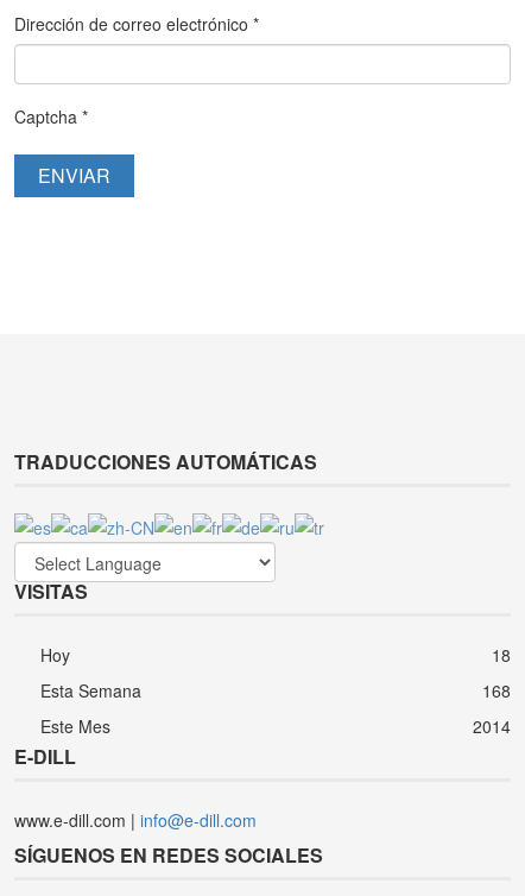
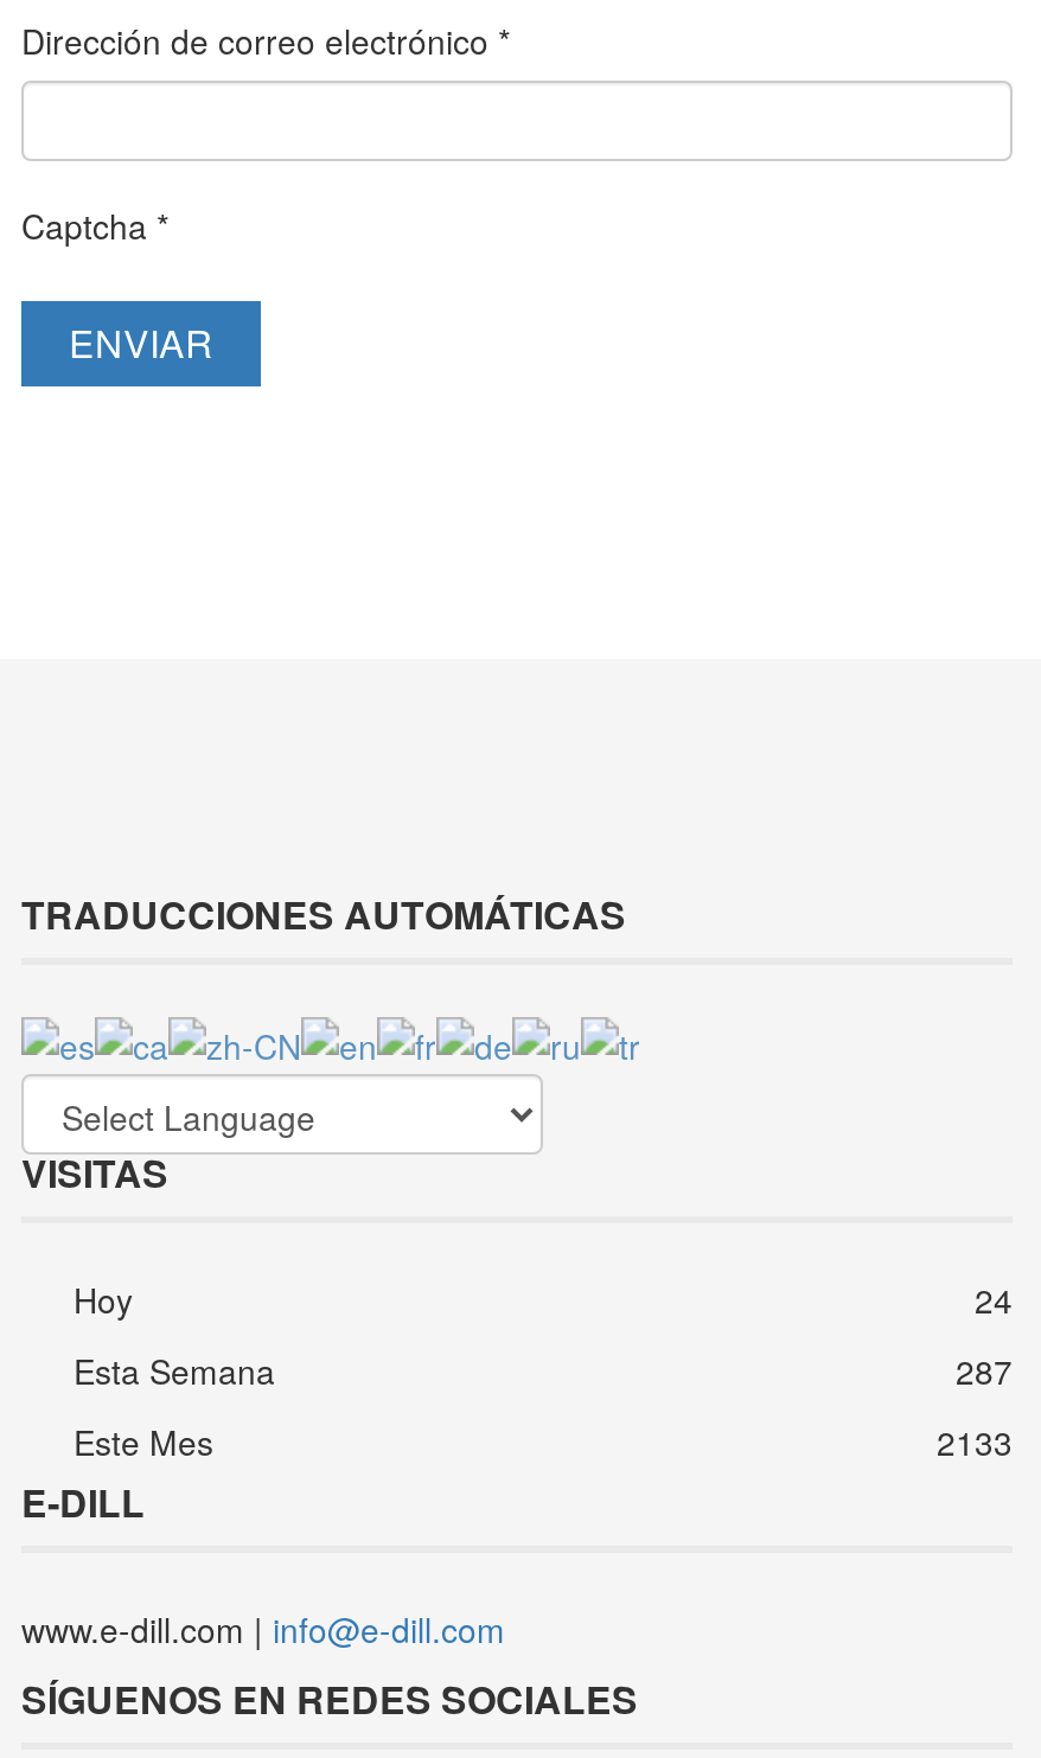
[492,643,511,667] 18 -> [975,1276,1013,1324] 24
[482,679,511,703] 168 -> [956,1347,1013,1395] 287
[473,715,511,738] 2014 -> [937,1418,1013,1466] 2133

